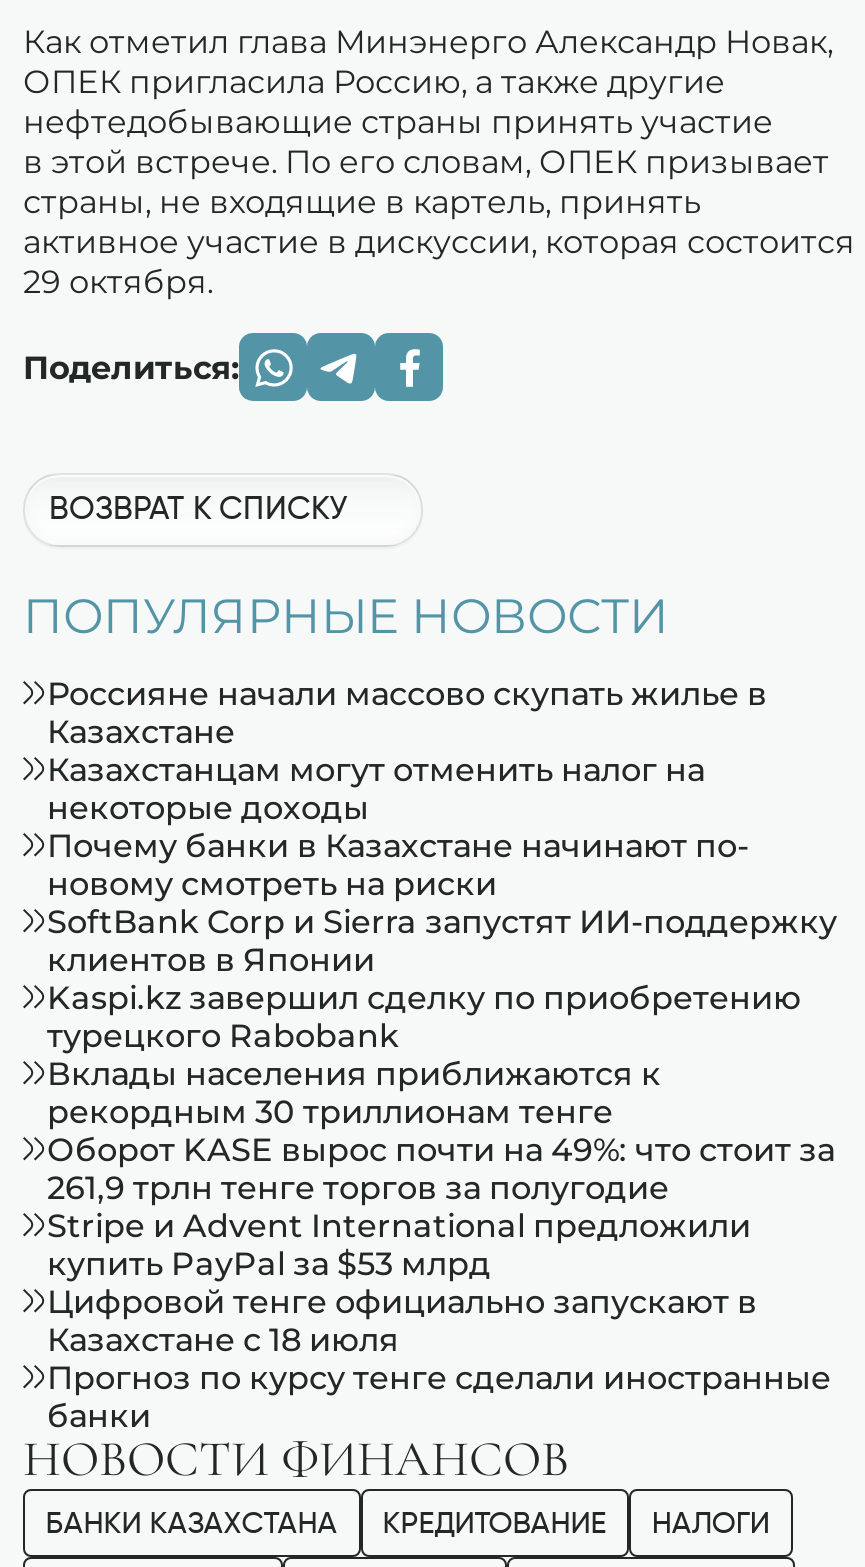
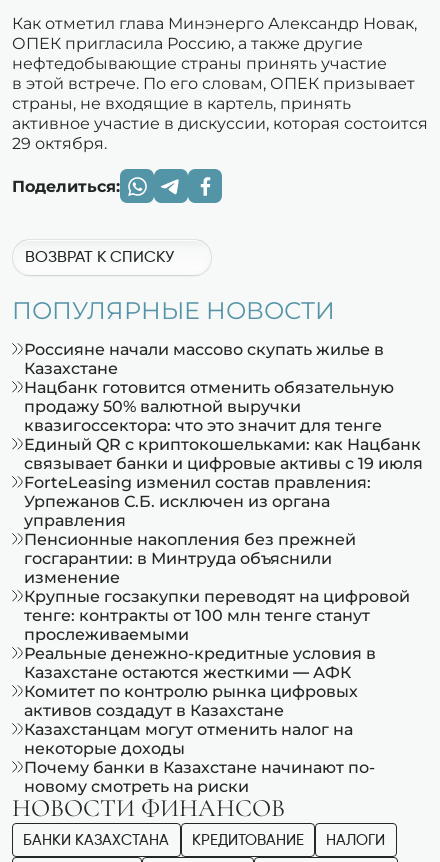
none -> [24,377,423,720] Нацбанк готовится отменить обязательную | продажу 50% валютной выручки | квазигоссектора: что это значит для тенге | Единый QR с криптокошельками: как Нацбанк | связывает банки и цифровые активы с 19 июля | ForteLeasing изменил состав правления: | Урпежанов С.Б. исключен из органа | управления | Пенсионные накопления без прежней | госгарантии: в Минтруда объяснили | изменение | Крупные госзакупки переводят на цифровой | тенге: контракты от 100 млн тенге станут | прослеживаемыми | Реальные денежно-кредитные условия в | Казахстане остаются жесткими — АФК | Комитет по контролю рынка цифровых | активов создадут в Казахстане
moved [47,749,749,903] -> [24,719,375,796]: Казахстанцам могут отменить налог на | некоторые доходы | Почему банки в Казахстане начинают по- | новому смотреть на риски
[47,901,837,1435] SoftBank Corp и Sierra запустят ИИ-поддержку | клиентов в Японии | Kaspi.kz завершил сделку по приобретению | турецкого Rabobank | Вклады населения приближаются к | рекордным 30 триллионам тенге | Оборот KASE вырос почти на 49%: что стоит за | 261,9 трлн тенге торгов за полугодие | Stripe и Advent International предложили | купить PayPal за $53 млрд | Цифровой тенге официально запускают в | Казахстане с 18 июля | Прогноз по курсу тенге сделали иностранные | банки -> none

